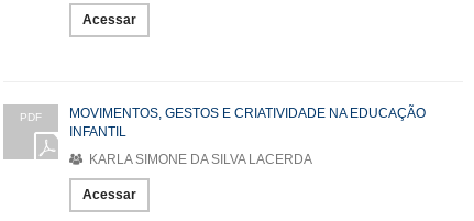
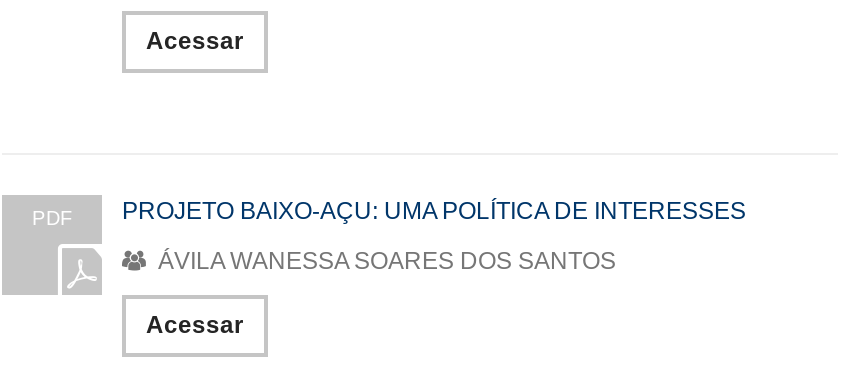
[69,106,426,140] MOVIMENTOS, GESTOS E CRIATIVIDADE NA EDUCAÇÃO | INFANTIL -> [122,197,746,225] PROJETO BAIXO-AÇU: UMA POLÍTICA DE INTERESSES
[86,152,312,167] KARLA SIMONE DA SILVA LACERDA -> [152,247,616,275] ÁVILA WANESSA SOARES DOS SANTOS

